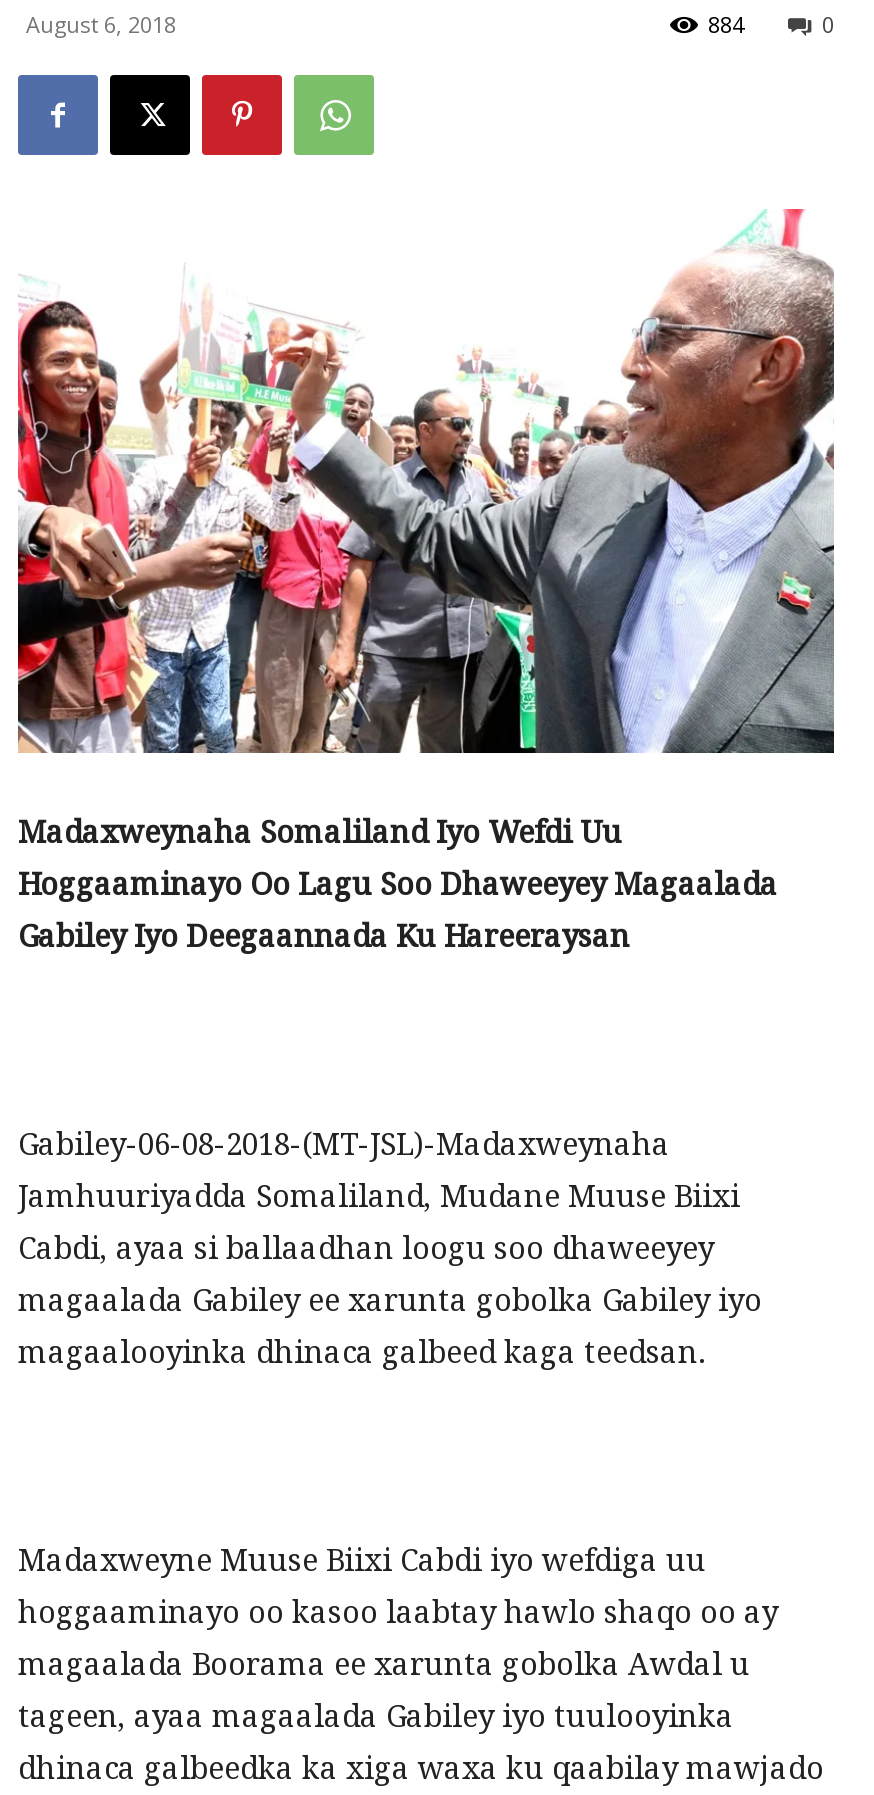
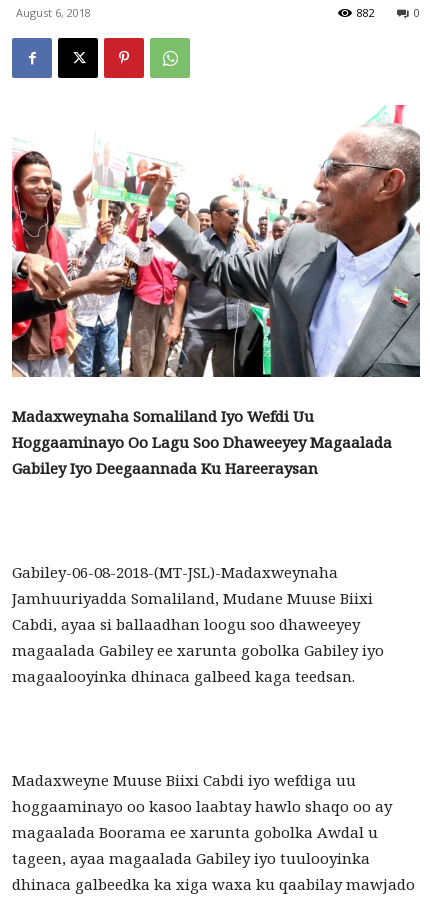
[708,9,744,39] 884 -> [357,5,375,20] 882

